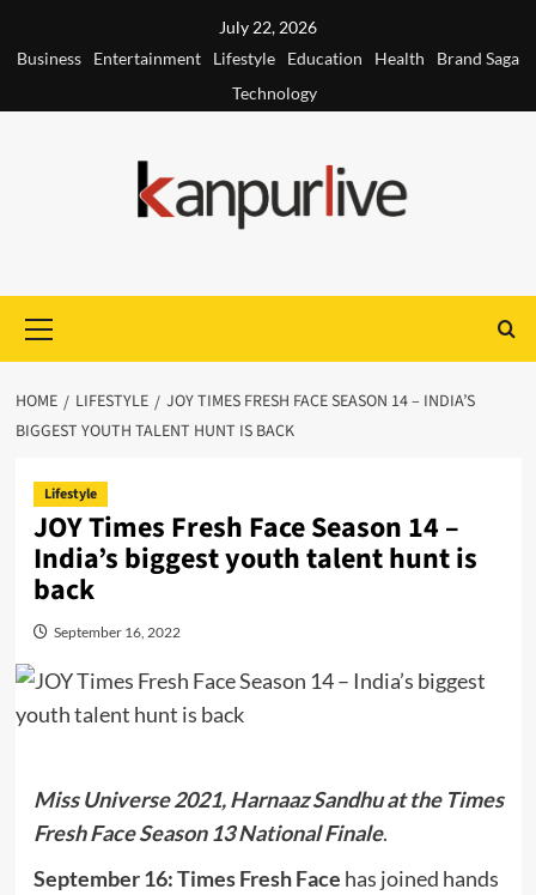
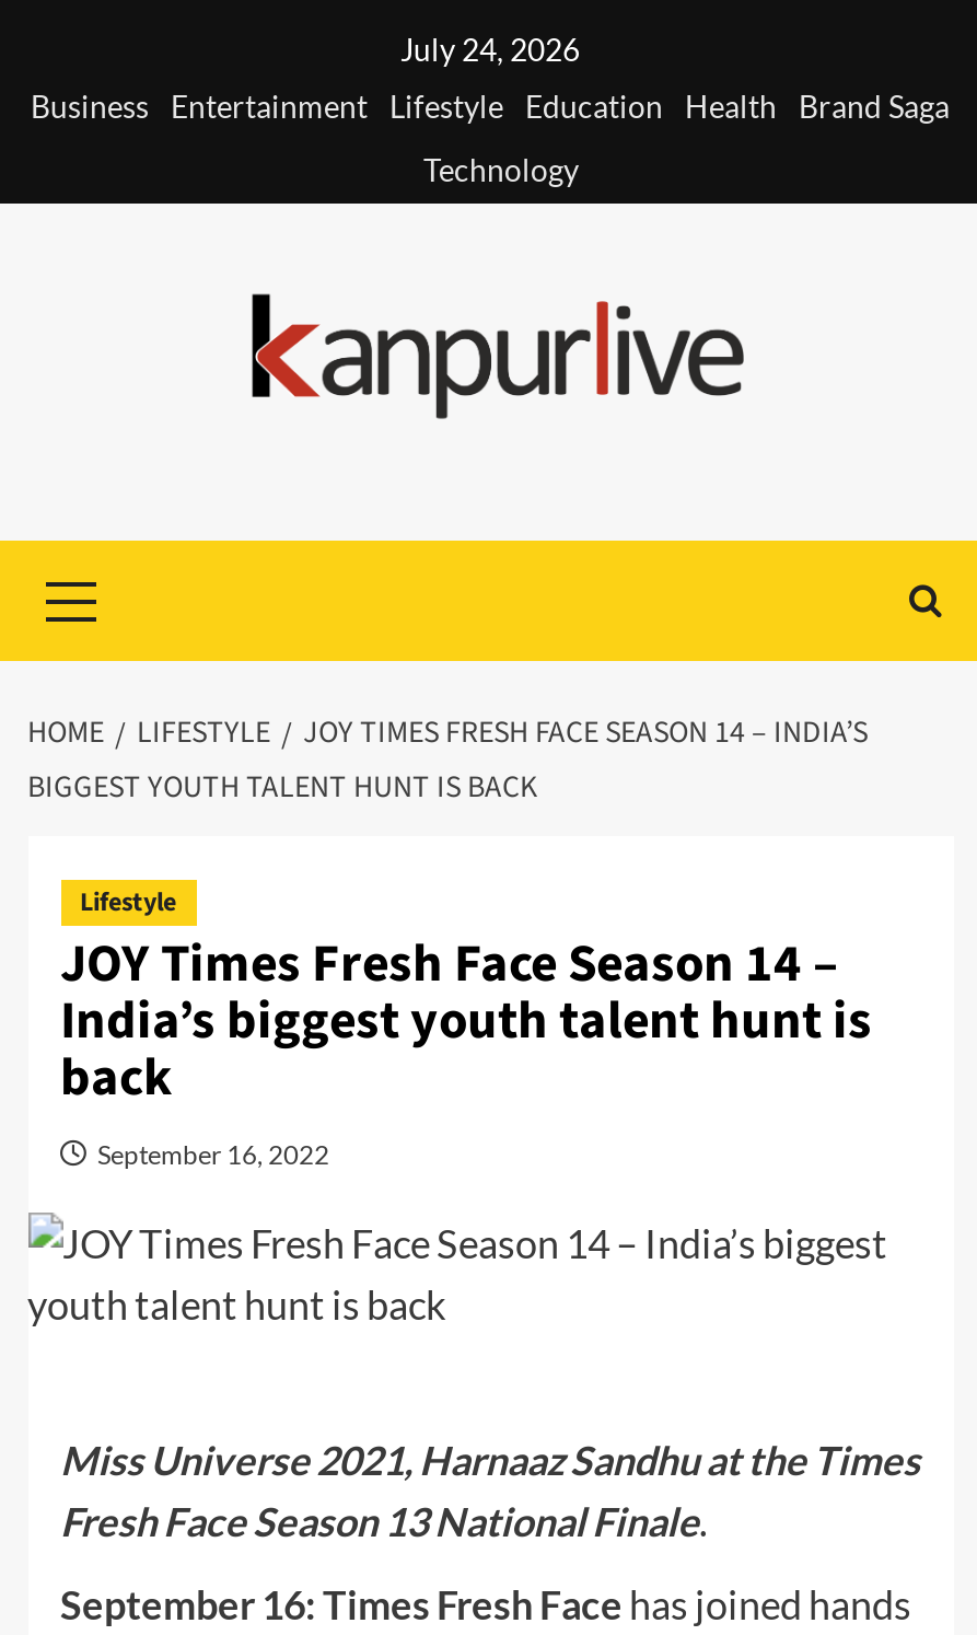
[219,17,317,37] July 22, 2026 -> [400,31,580,68] July 24, 2026

